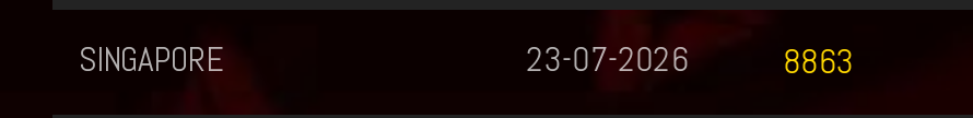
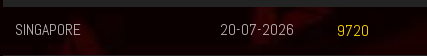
[526,39,688,83] 23-07-2026 -> [220,20,294,40] 20-07-2026
[783,40,853,84] 8863 -> [337,21,369,41] 9720

